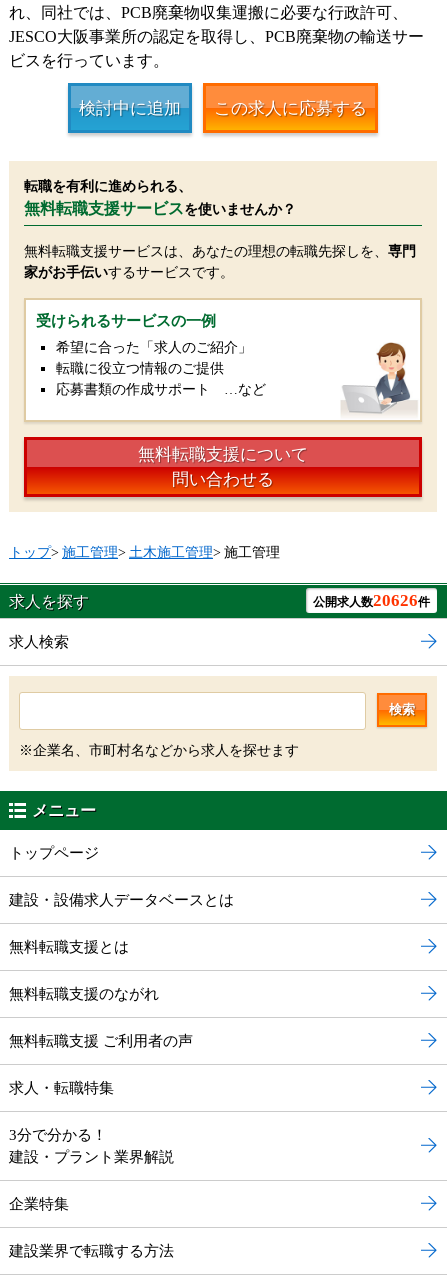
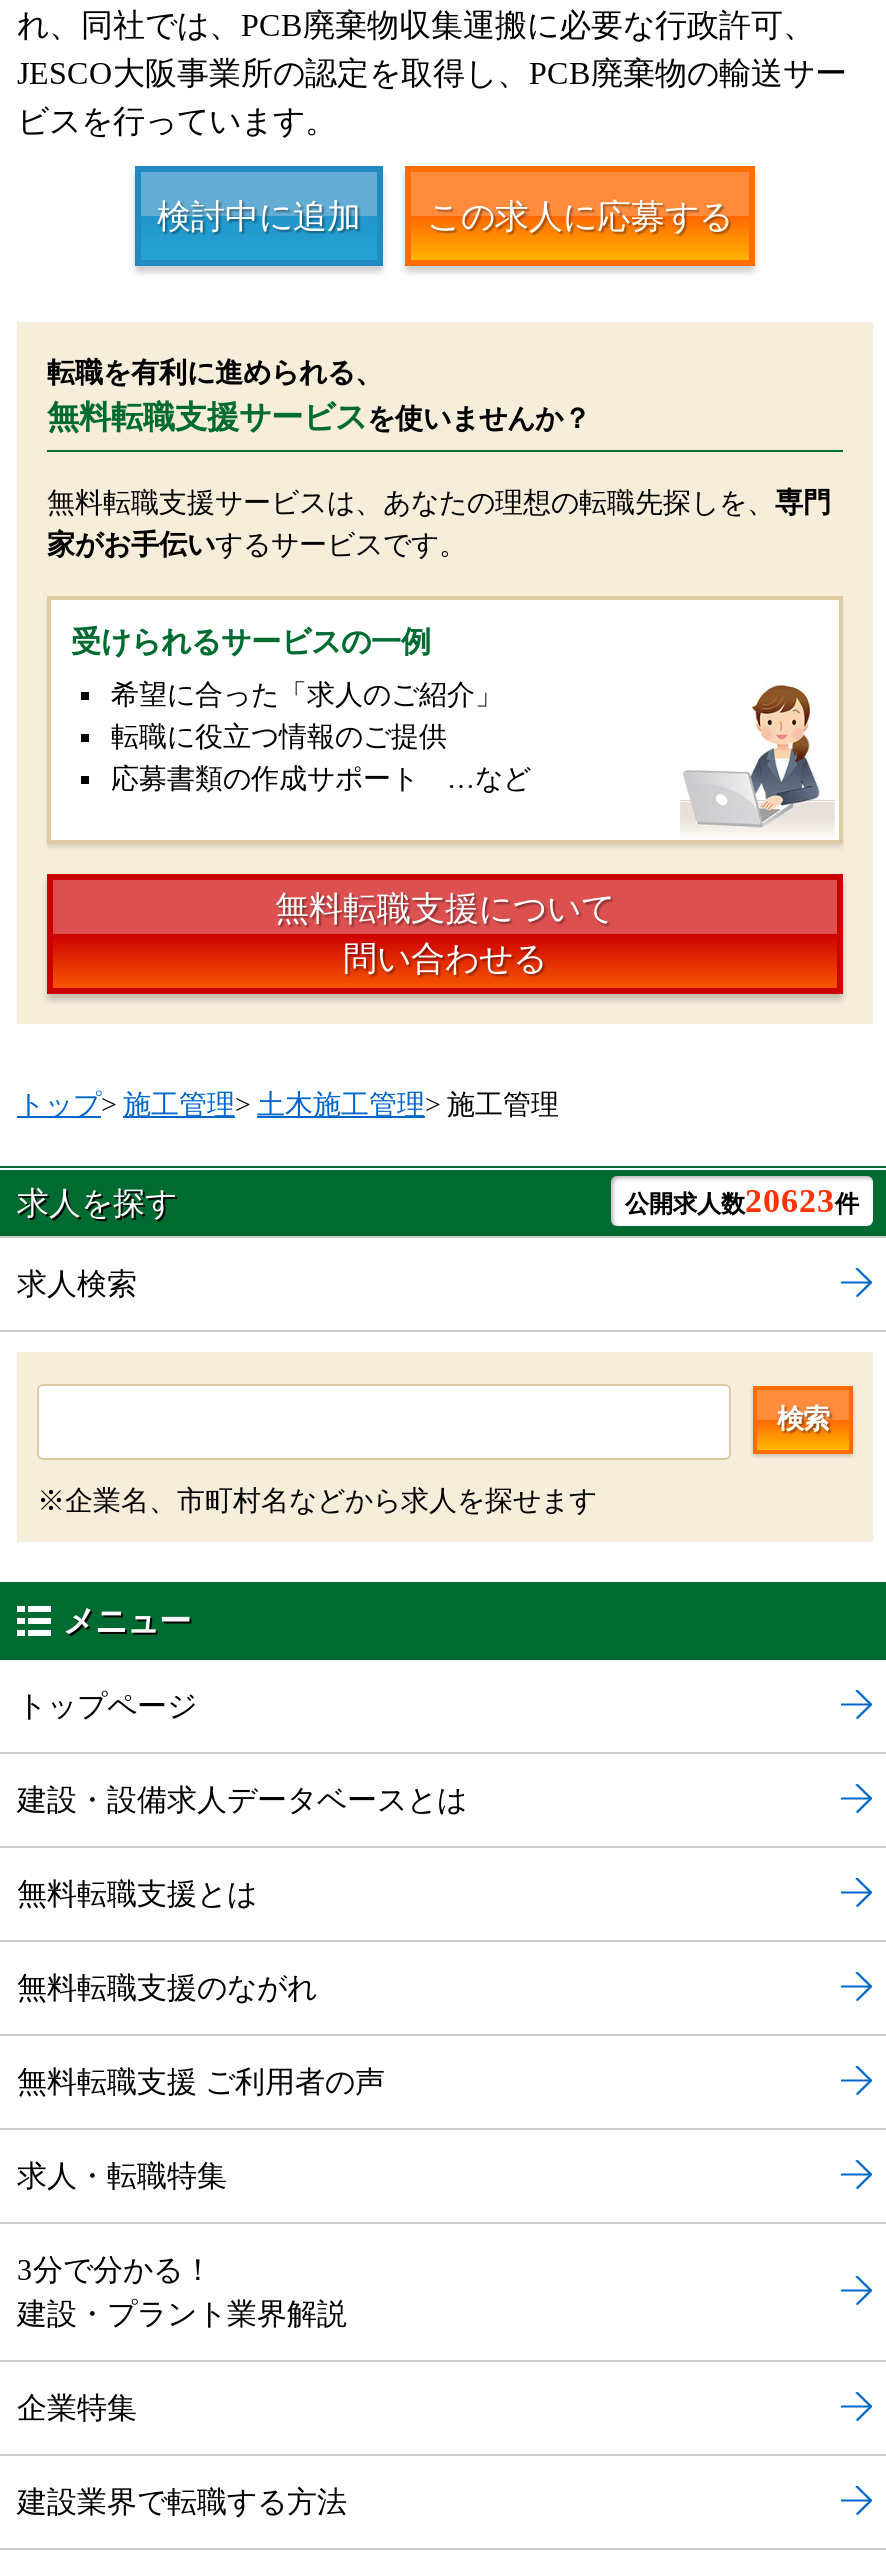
[313,591,430,610] 公開求人数20626件 -> [625,1182,859,1220] 公開求人数20623件

